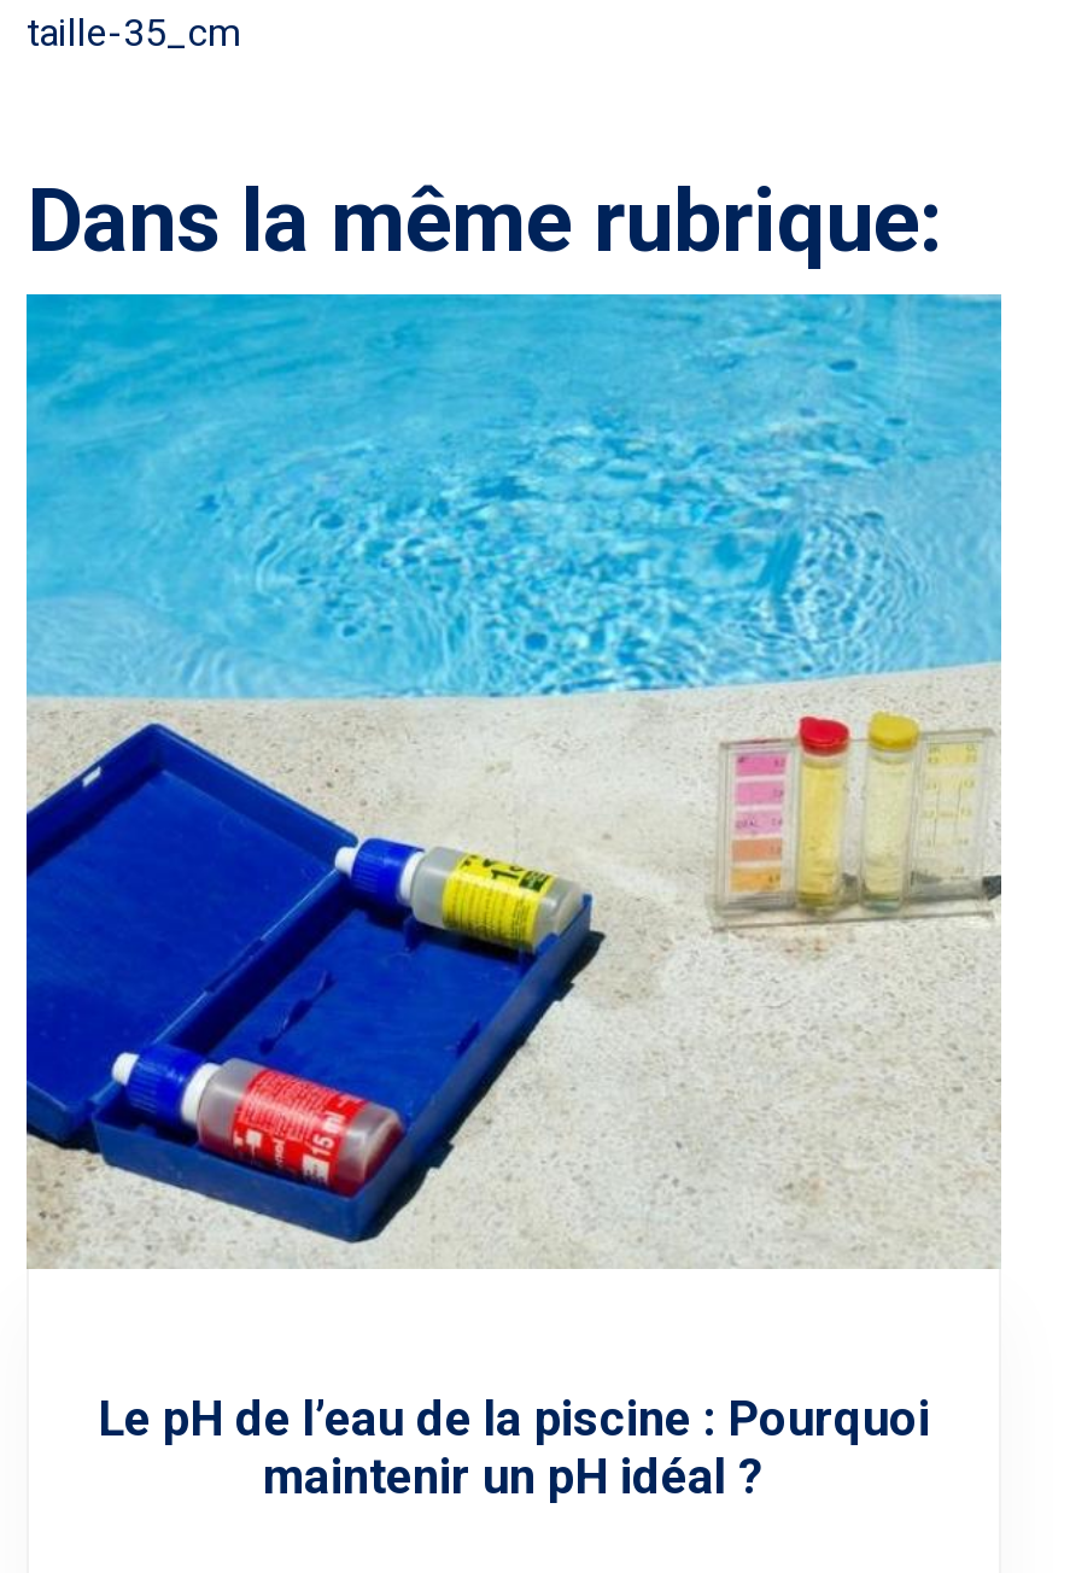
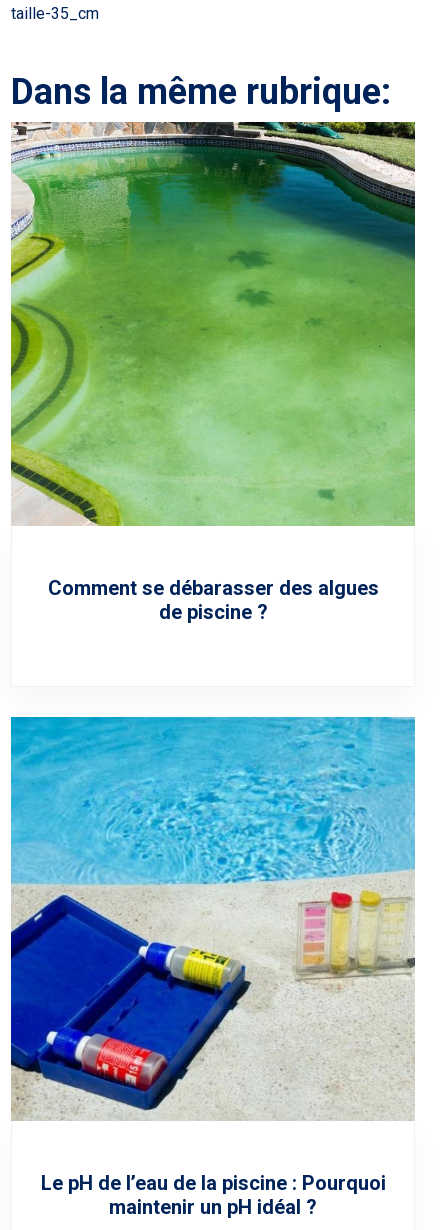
none -> [10,121,416,527] [image]
none -> [47,576,378,624] Comment se débarasser des algues | de piscine ?

